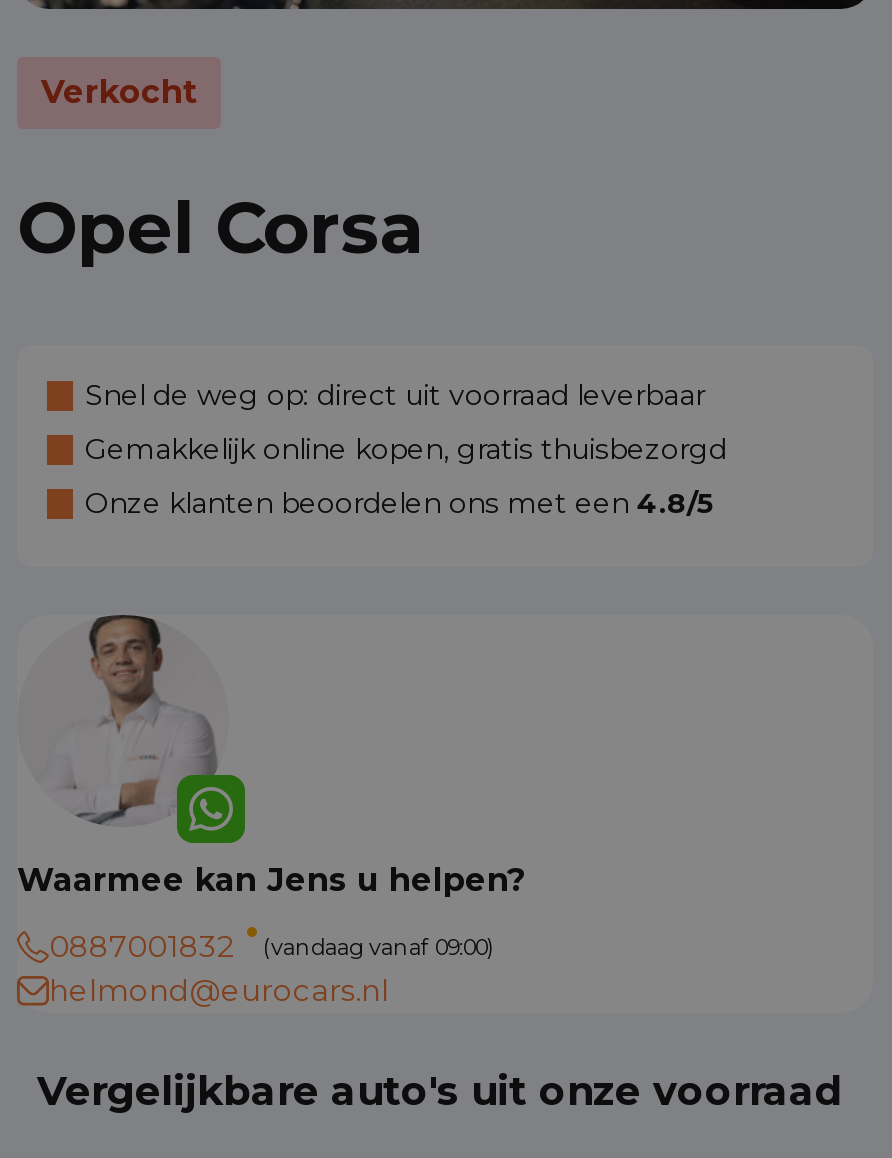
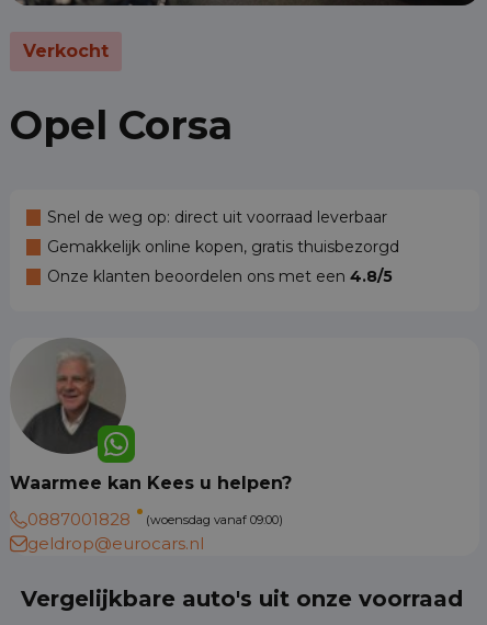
[17,614,525,900] [image] | Waarmee kan Jens u helpen? -> [10,338,292,493] [image] | Waarmee kan Kees u helpen?
[49,928,495,1010] 0887001832 | (vandaag vanaf 09:00) | helmond@eurocars.nl -> [27,509,283,554] 0887001828 | (woensdag vanaf 09:00) | geldrop@eurocars.nl

